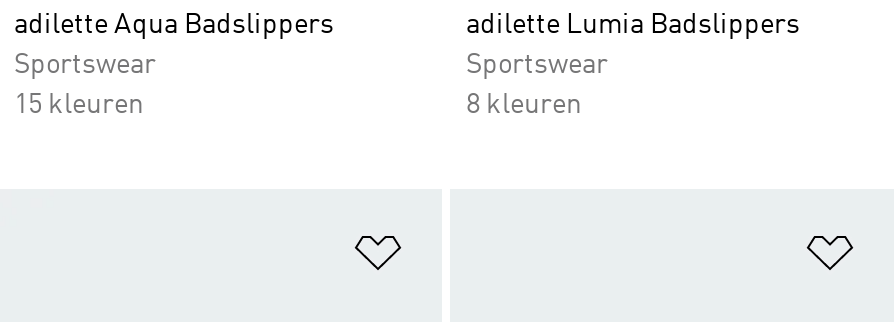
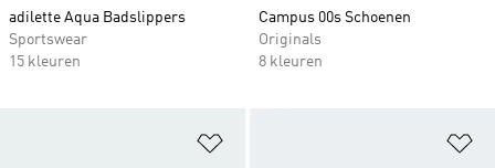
[466,11,800,79] adilette Lumia Badslippers | Sportswear -> [259,10,411,48] Campus 00s Schoenen | Originals

